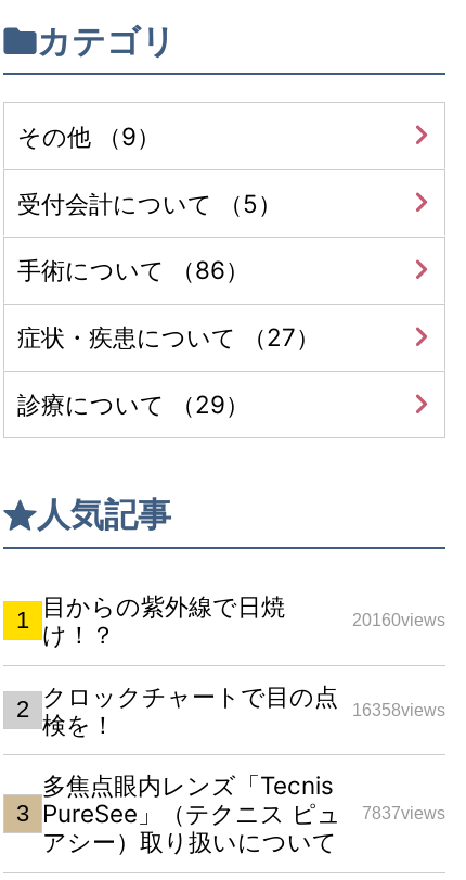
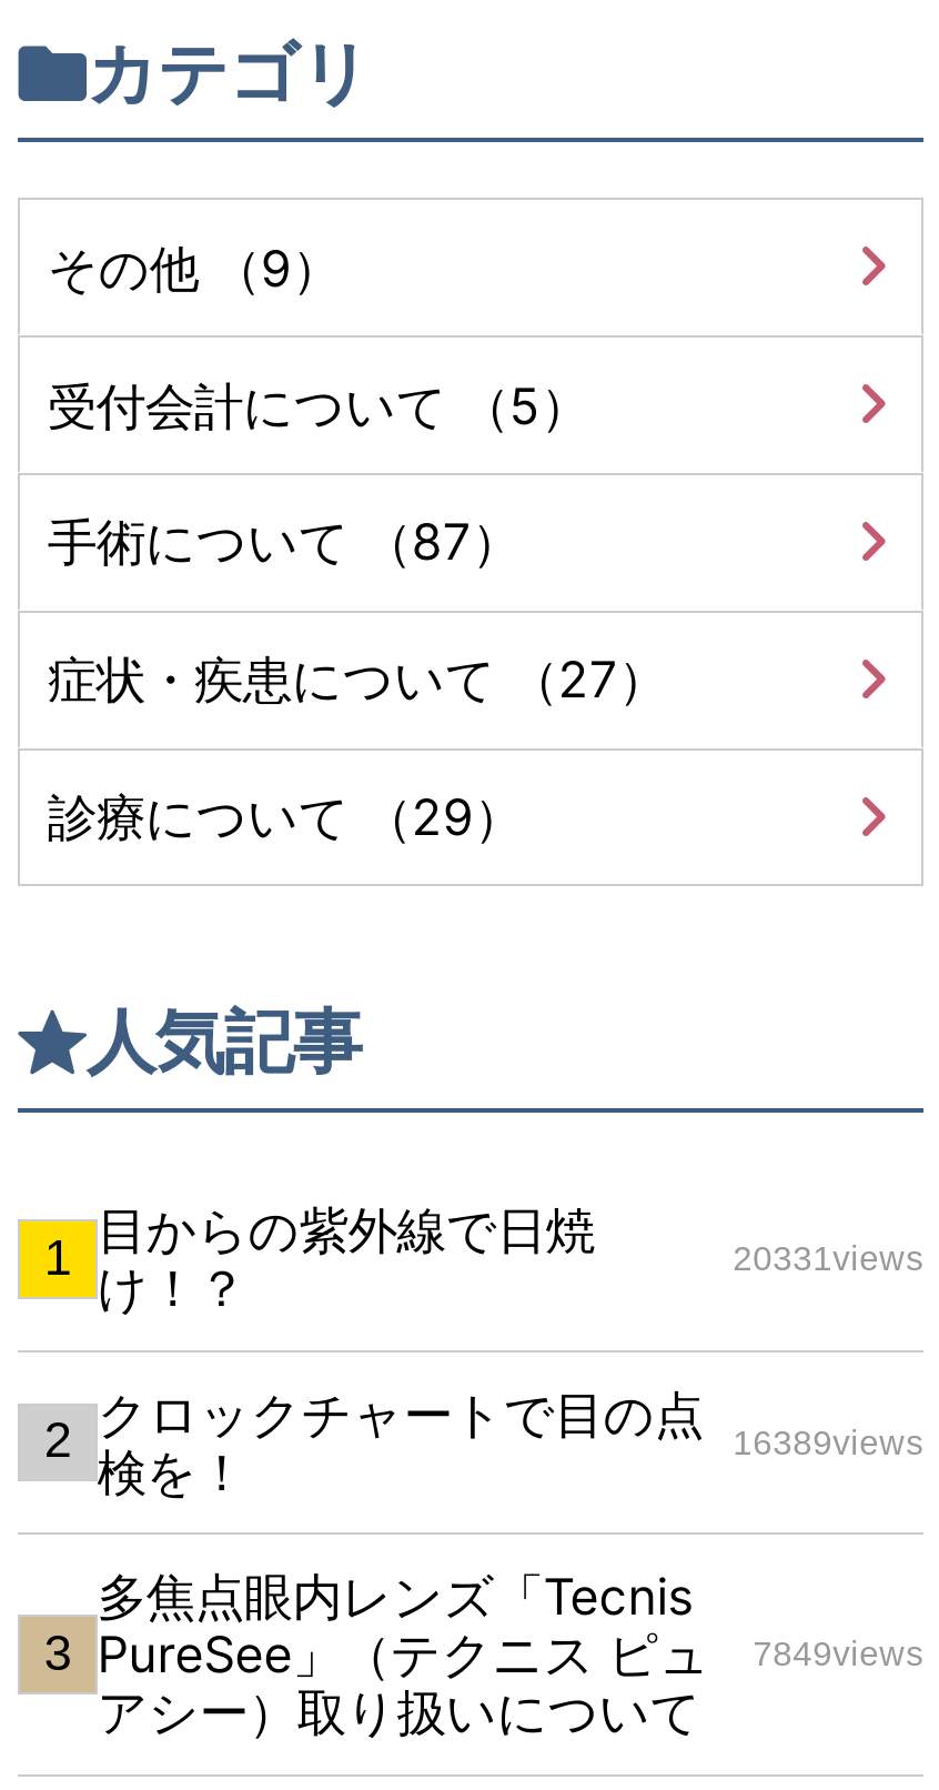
[18,256,250,285] 手術について （86） -> [47,512,520,572] 手術について （87）
[352,611,446,629] 20160views -> [733,1239,924,1276] 20331views
[42,681,446,719] クロックチャートで目の点 16358views -> [97,1382,924,1460] クロックチャートで目の点 16389views
[42,799,446,828] PureSee」（テクニス ピュ 7837views -> [97,1624,924,1684] PureSee」（テクニス ピュ 7849views

